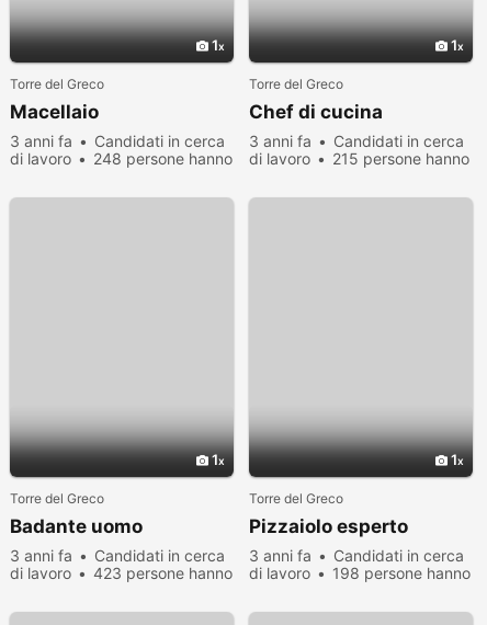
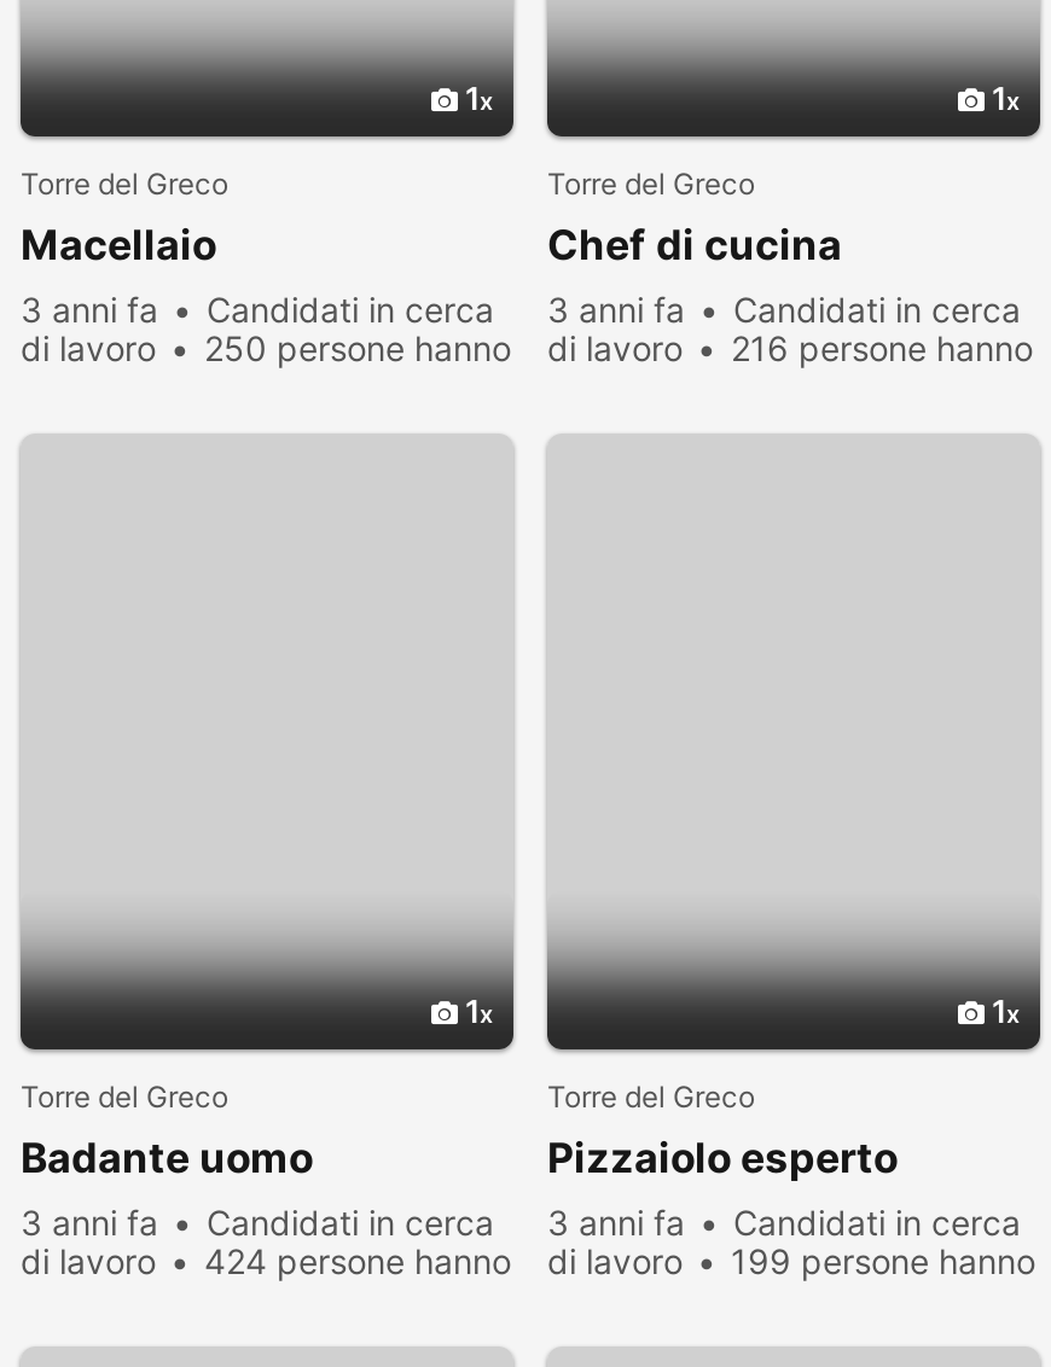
[93,149,233,168] 248 persone hanno -> [204,327,511,368] 250 persone hanno
[332,149,469,168] 215 persone hanno -> [731,327,1033,368] 216 persone hanno
[93,564,233,582] 423 persone hanno -> [204,1240,511,1281] 424 persone hanno
[332,564,471,582] 198 persone hanno -> [731,1240,1035,1281] 199 persone hanno

